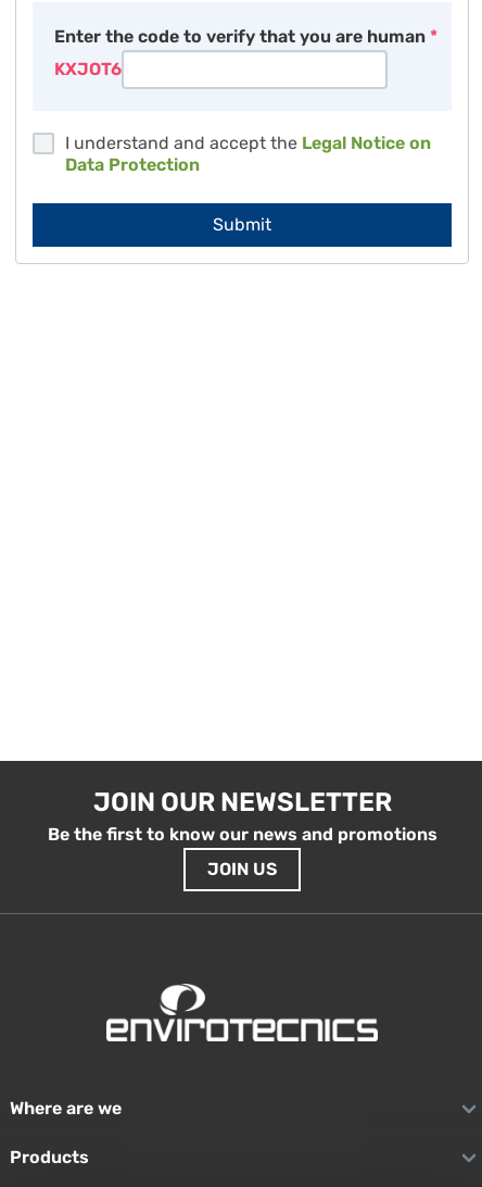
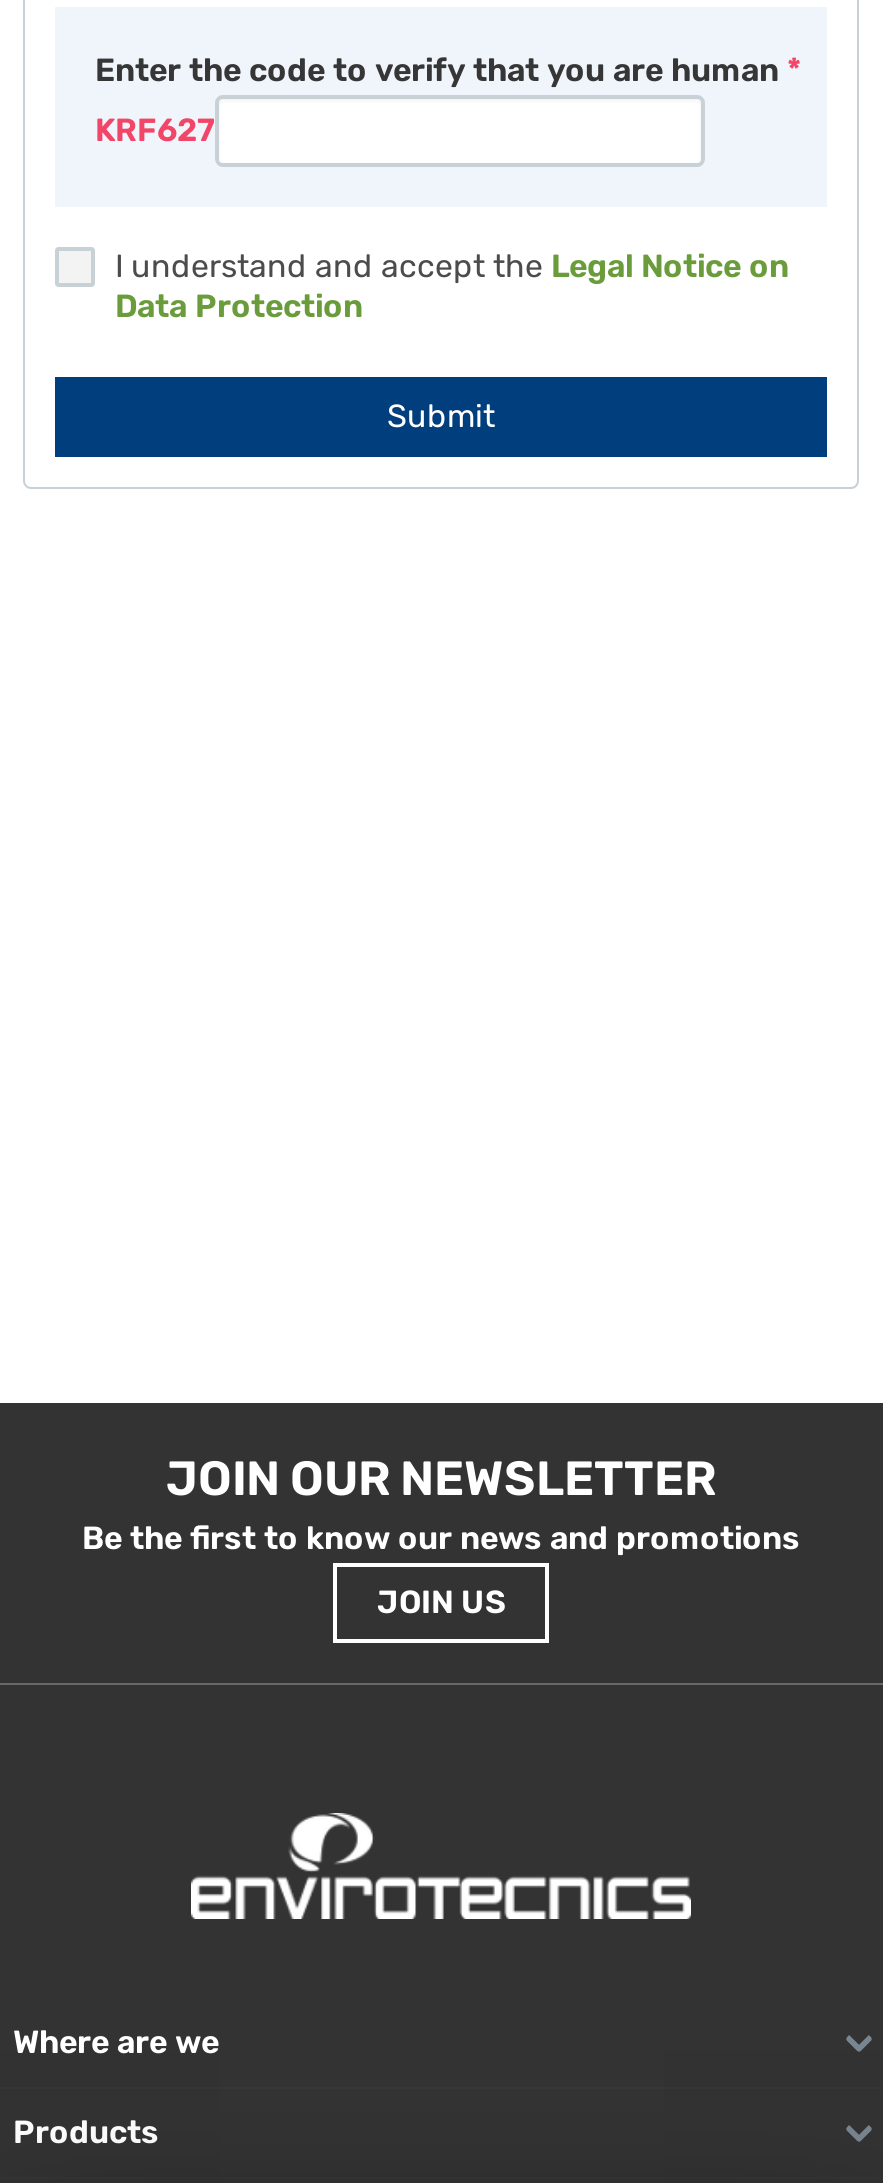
[54,59,122,79] KXJOT6 -> [95,111,215,149] KRF627

